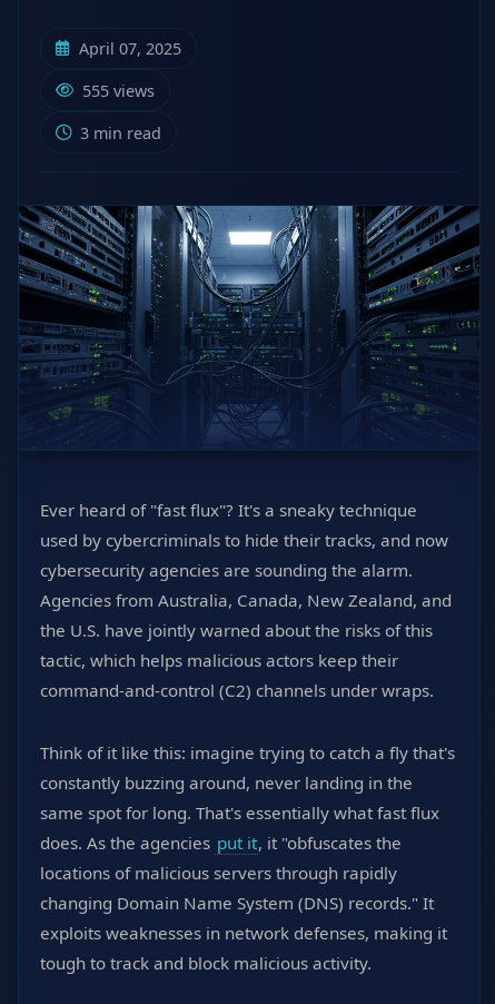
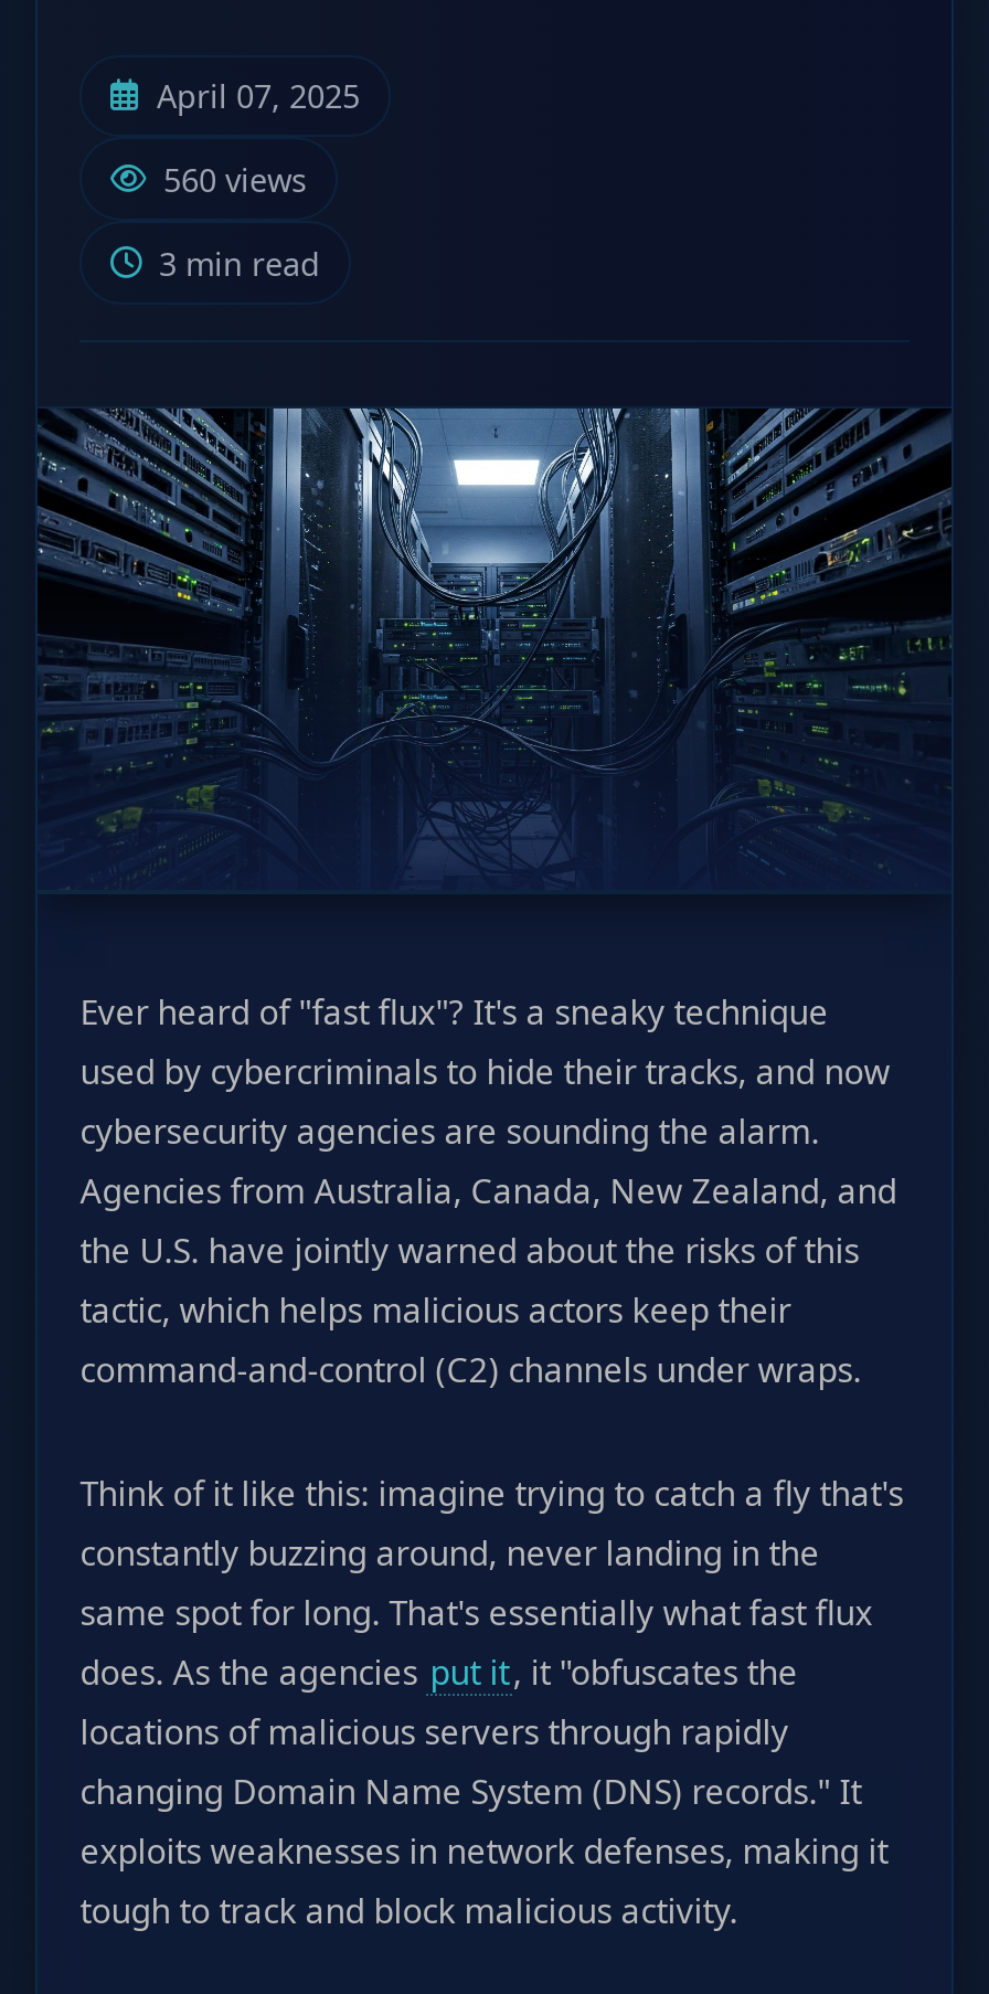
[82,80,155,101] 555 views -> [163,158,307,200] 560 views

